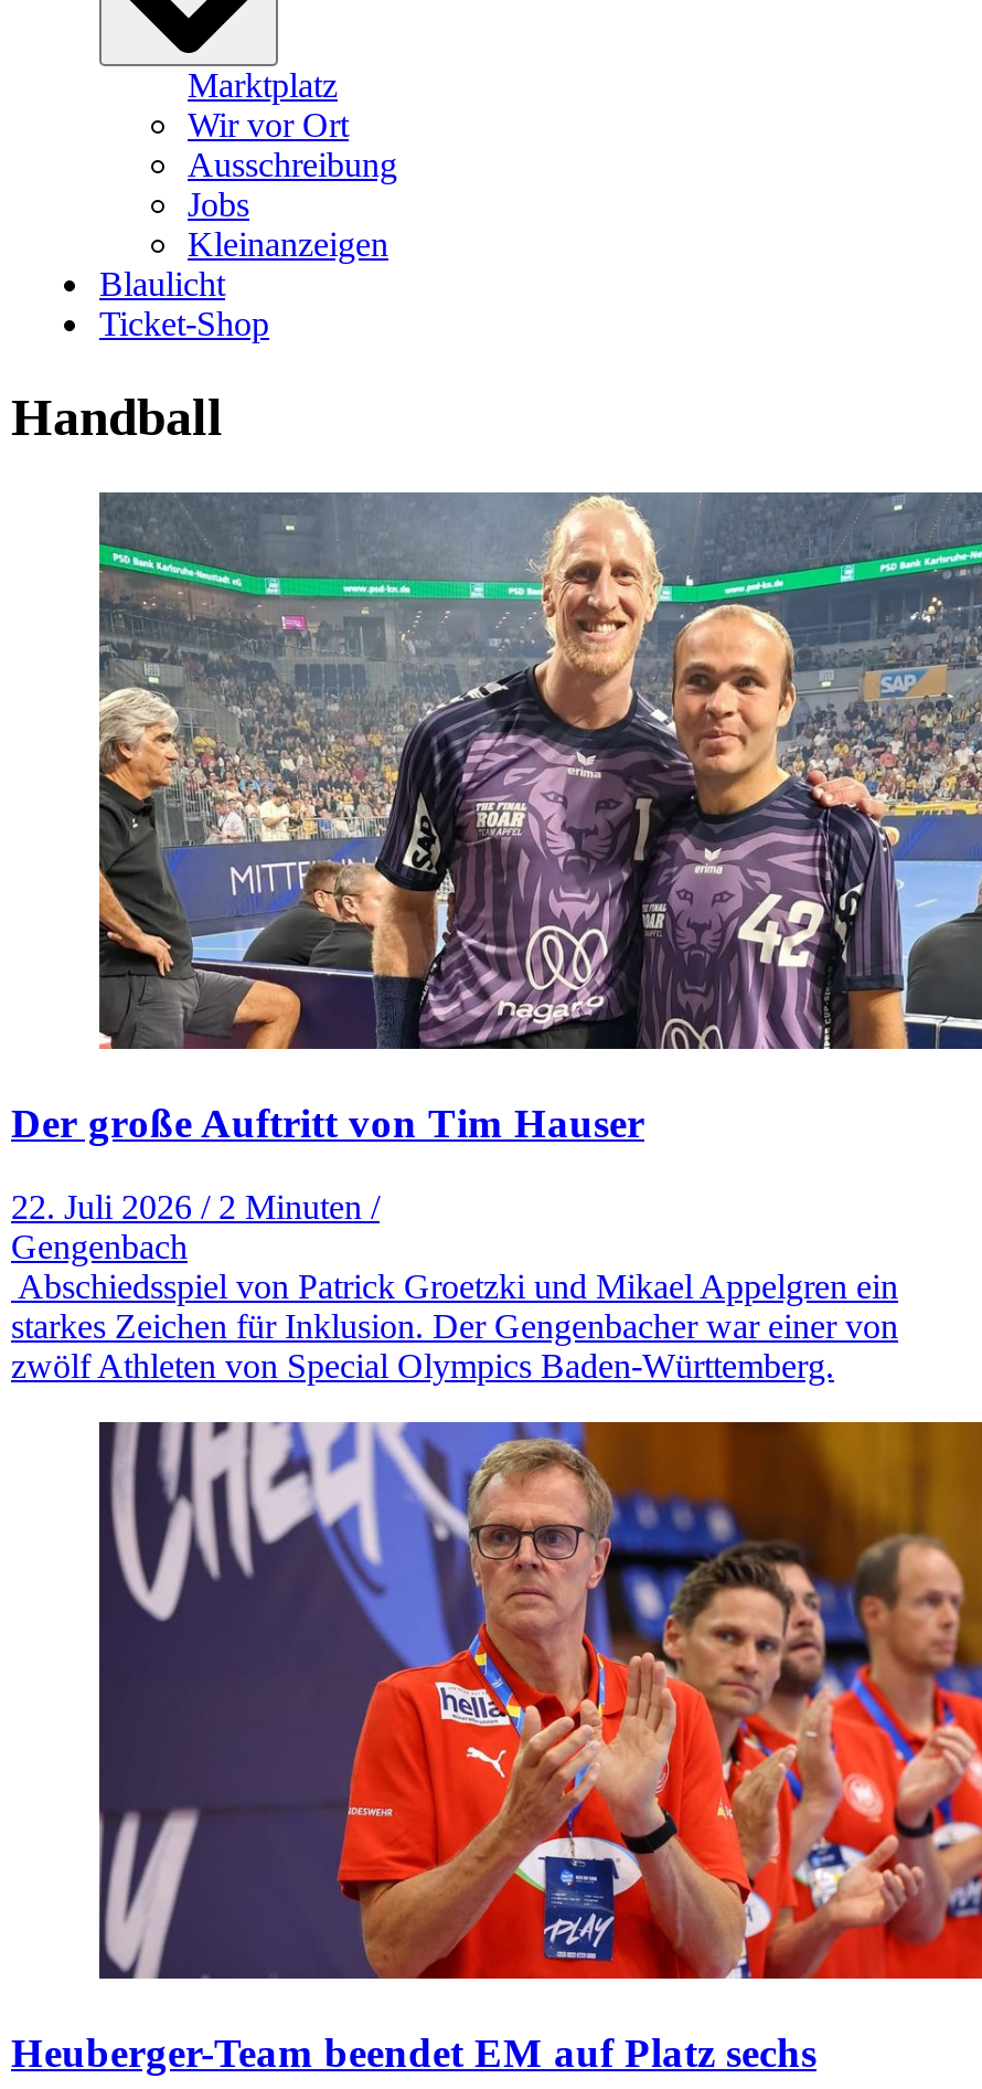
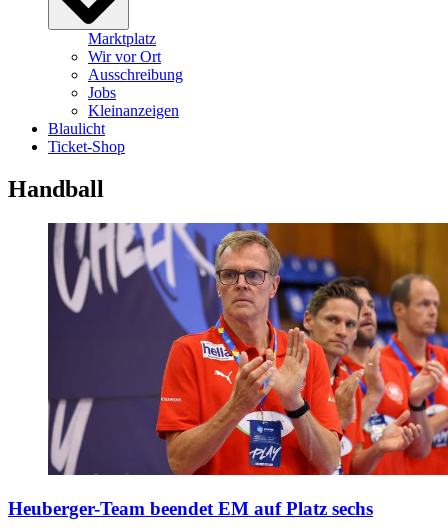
[11,490,975,1386] [image] | Der große Auftritt von Tim Hauser | 22. Juli 2026 / 2 Minuten / | Gengenbach | Abschiedsspiel von Patrick Groetzki und Mikael Appelgren ein | starkes Zeichen für Inklusion. Der Gengenbacher war einer von | zwölf Athleten von Special Olympics Baden-Württemberg. -> none

